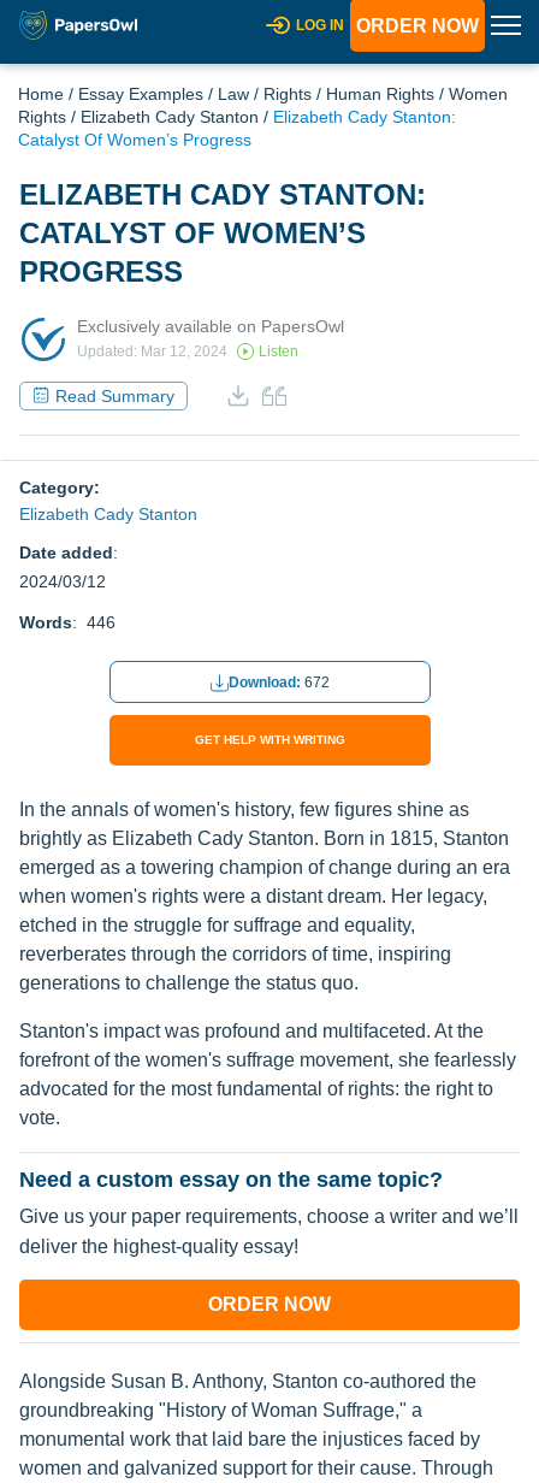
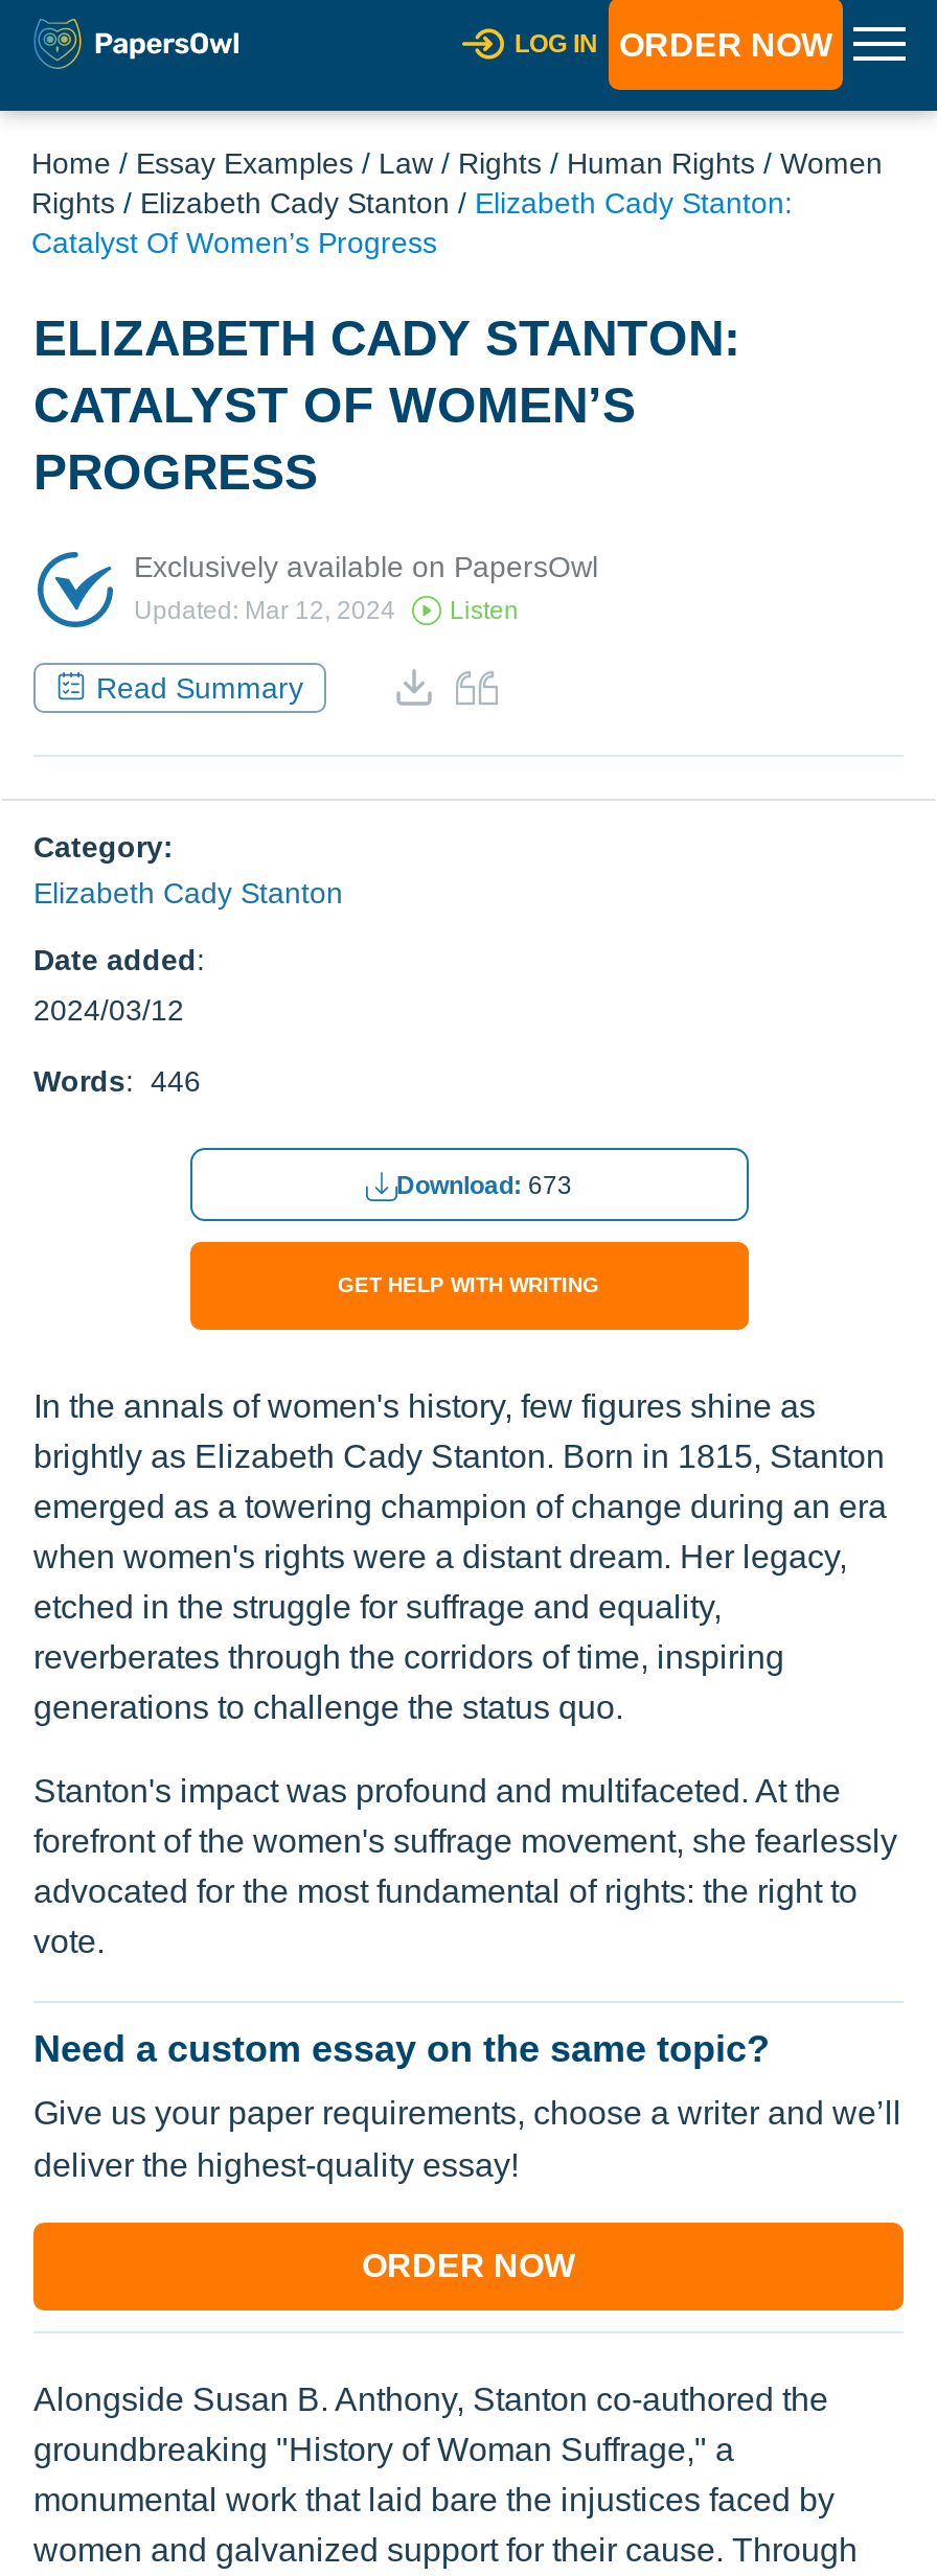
[228,674,329,691] Download: 672 -> [396,1172,572,1201] Download: 673

